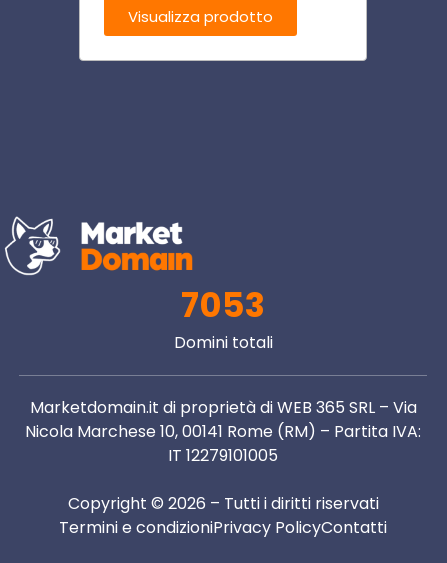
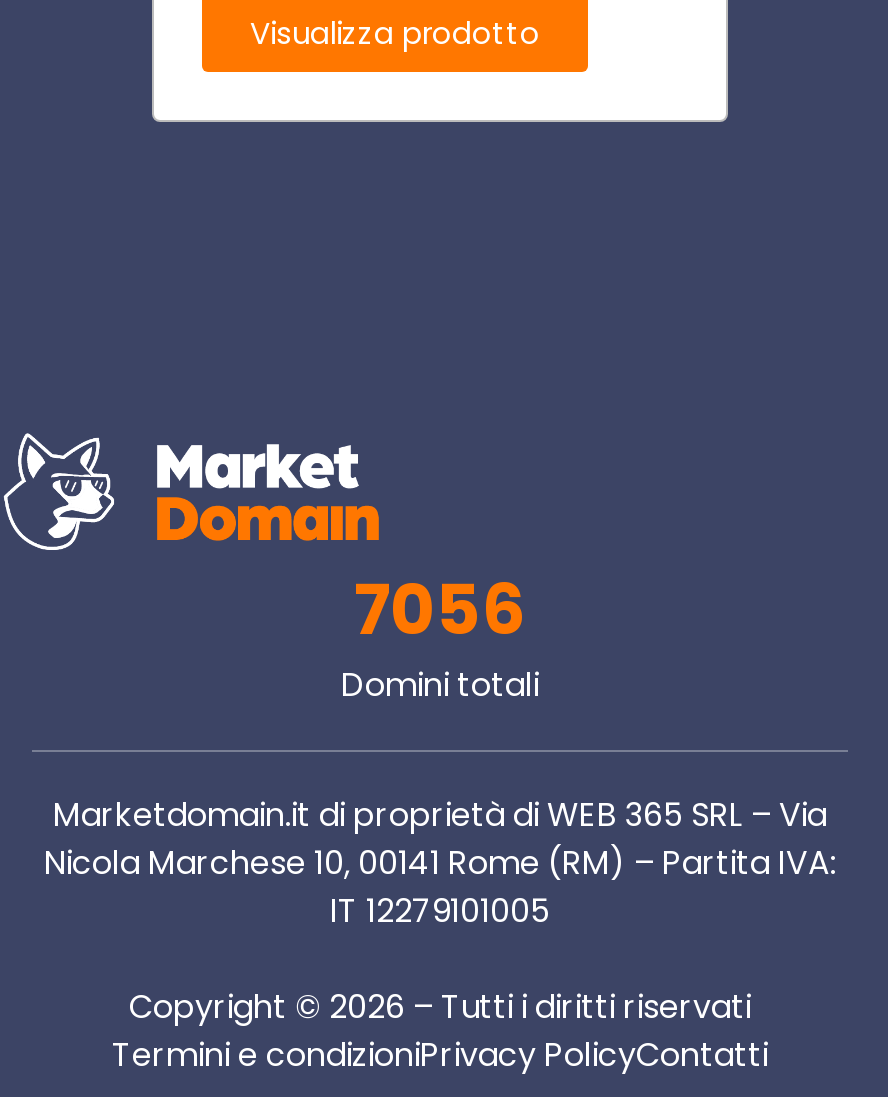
[181,281,265,329] 7053 -> [354,562,526,658] 7056

